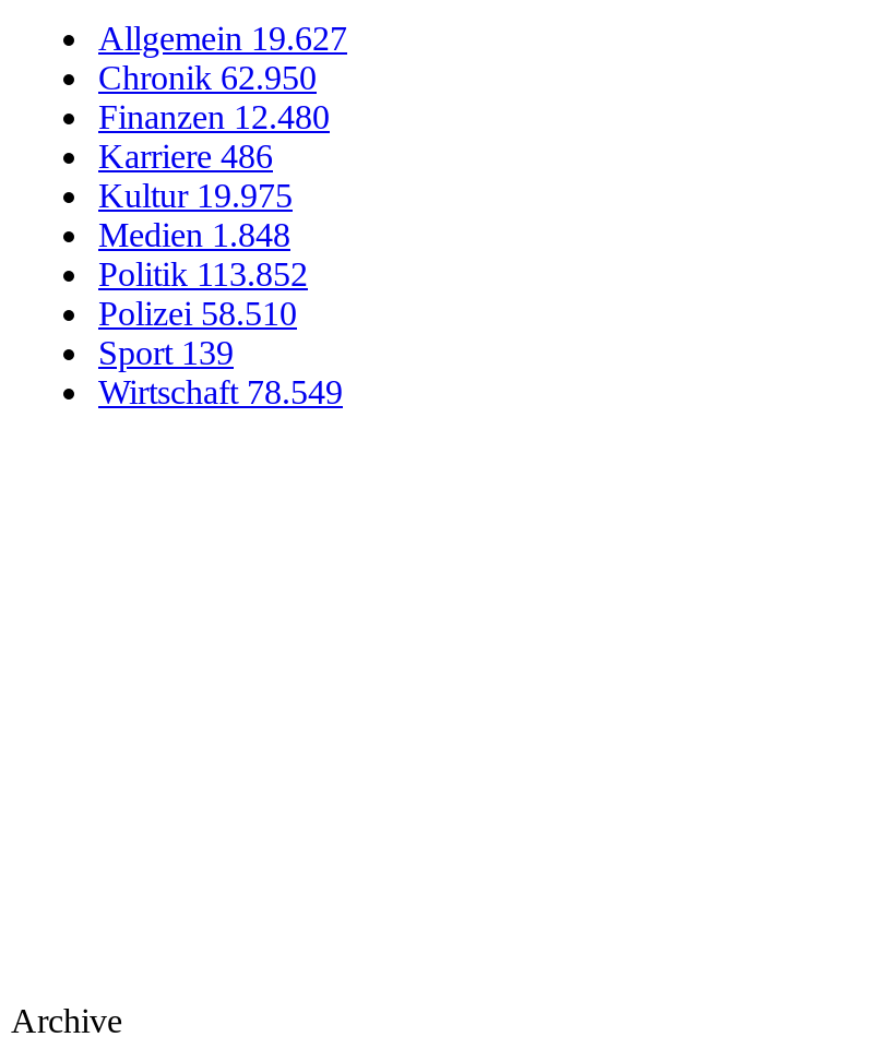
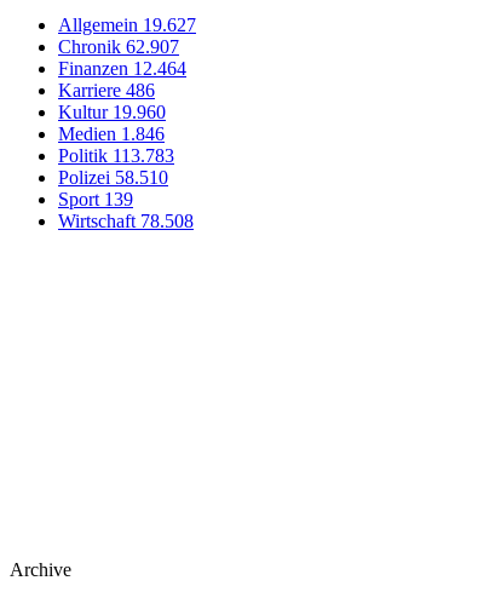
[98,59,317,96] Chronik 62.950 -> [58,36,179,57] Chronik 62.907
[98,98,330,135] Finanzen 12.480 -> [58,58,186,78] Finanzen 12.464
[98,176,293,214] Kultur 19.975 -> [58,101,166,122] Kultur 19.960
[98,216,290,253] Medien 1.848 -> [58,123,165,144] Medien 1.846
[98,255,308,292] Politik 113.852 -> [58,145,174,166] Politik 113.783
[98,373,343,410] Wirtschaft 78.549 -> [58,210,194,231] Wirtschaft 78.508

